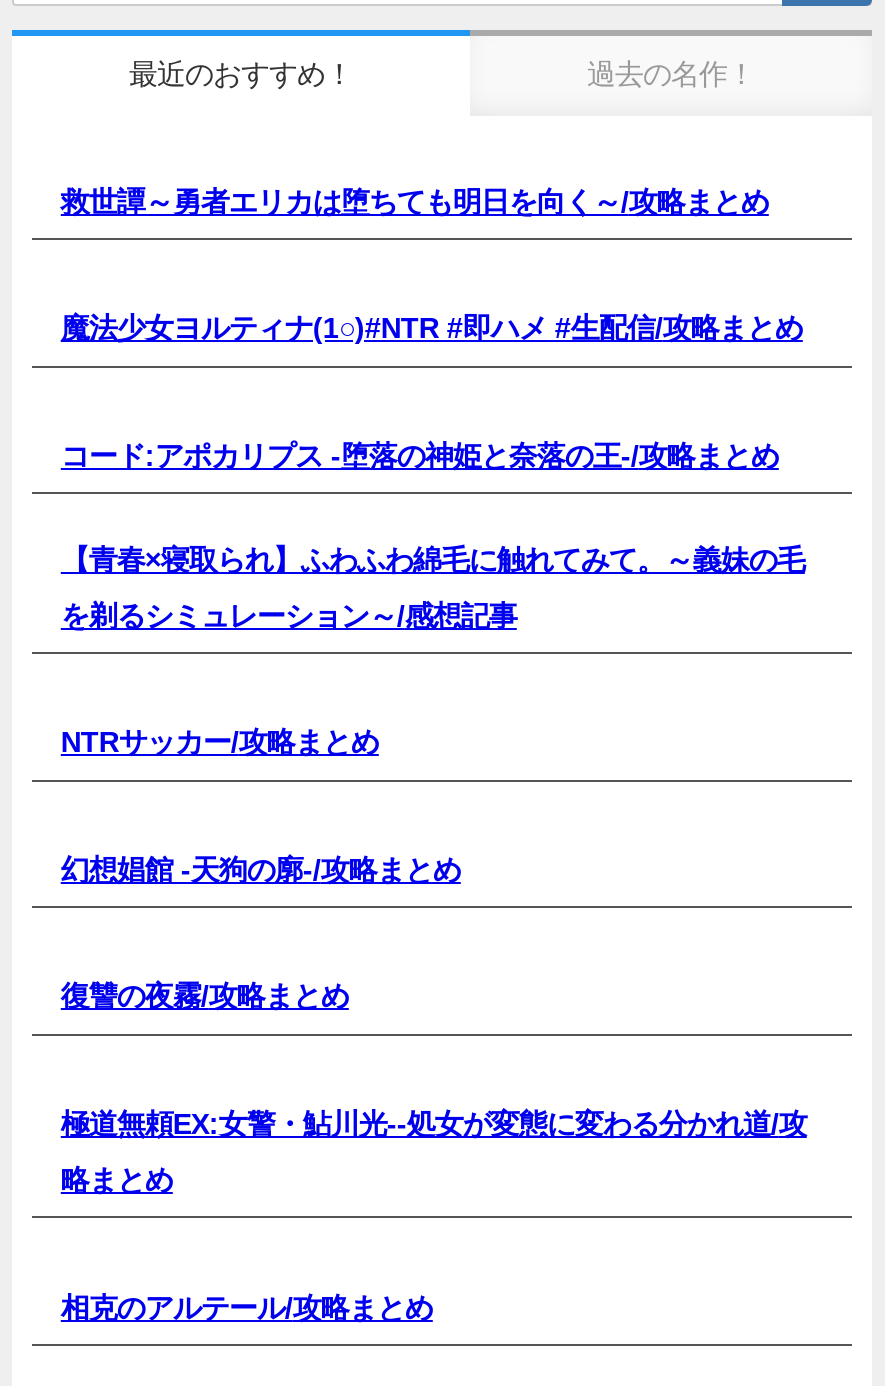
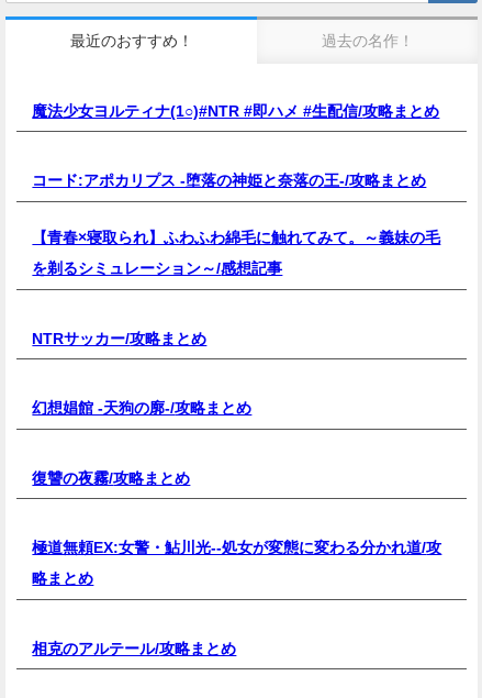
[61,188,769,216] 救世譚～勇者エリカは堕ちても明日を向く～/攻略まとめ -> none

